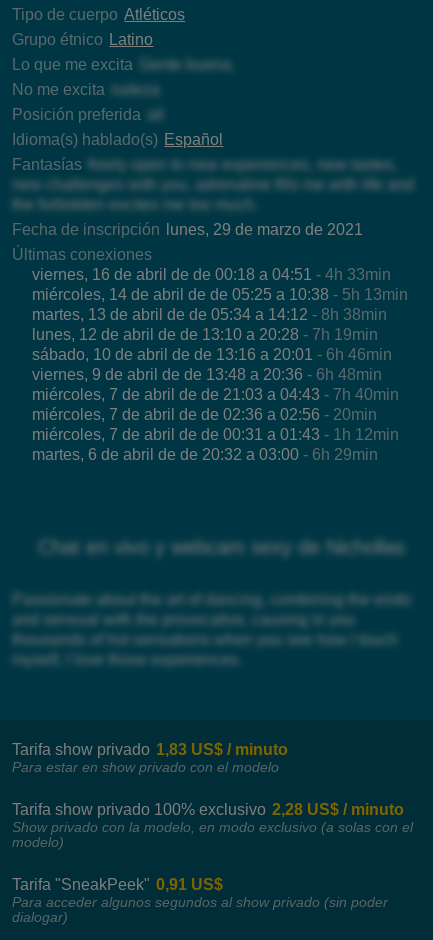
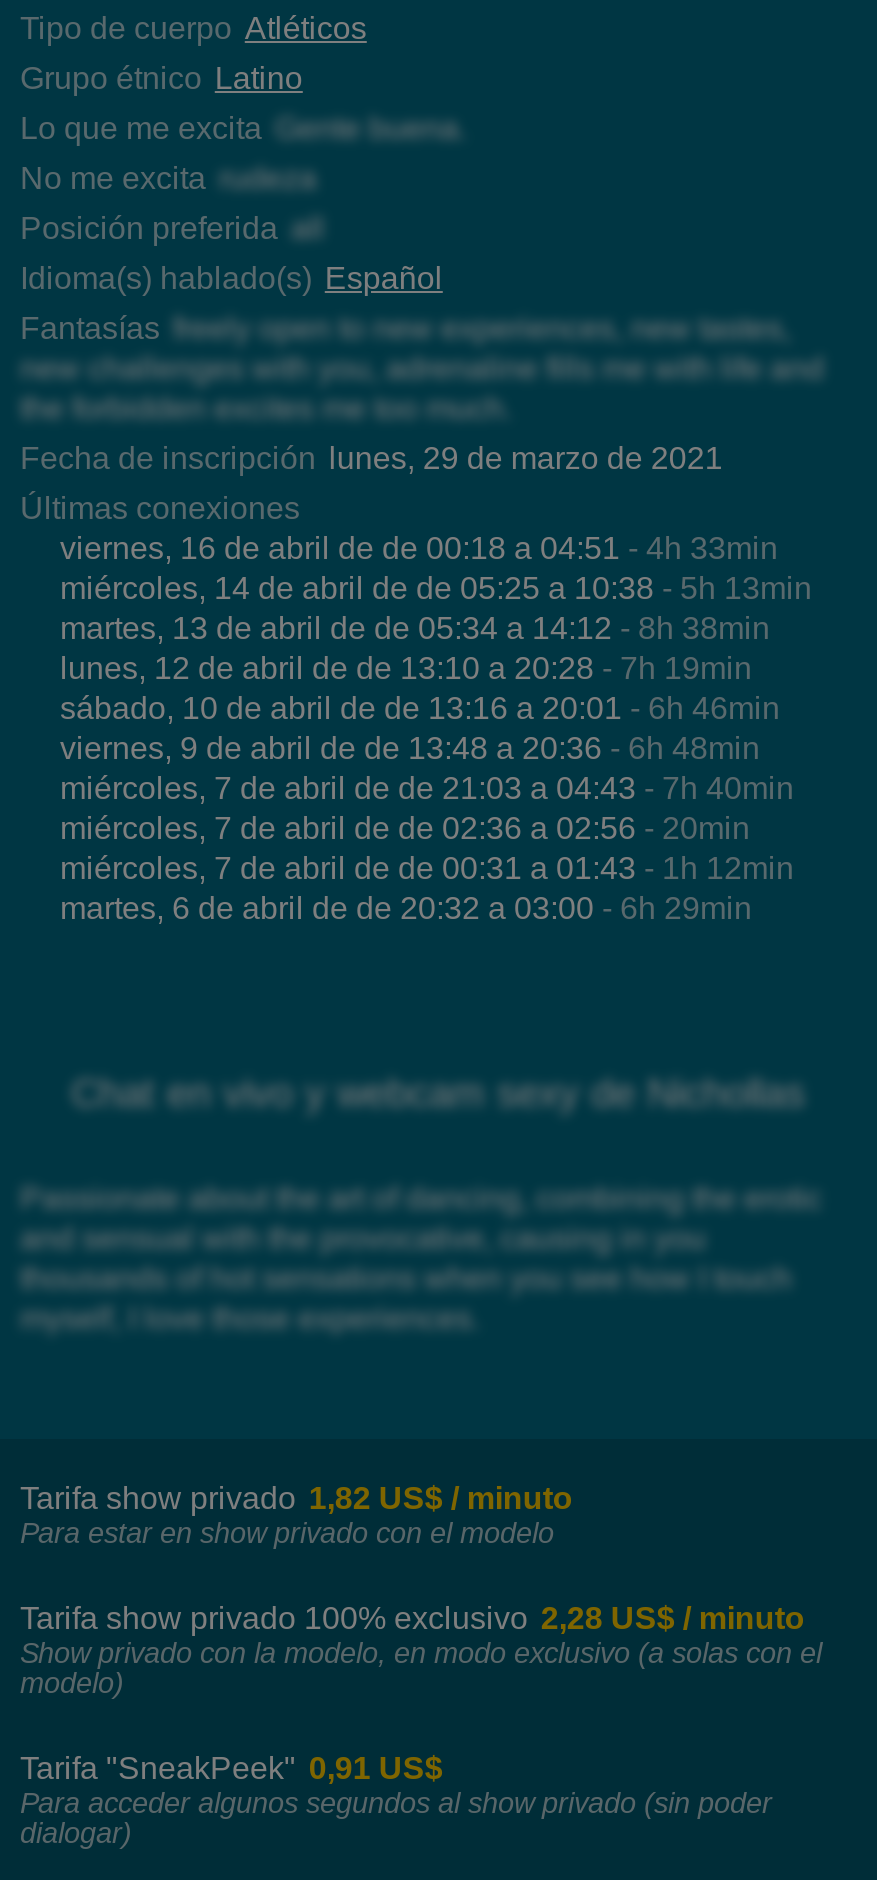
[12,741,288,758] Tarifa show privado 1,83 US$ / minuto -> [20,1481,573,1515] Tarifa show privado 1,82 US$ / minuto

